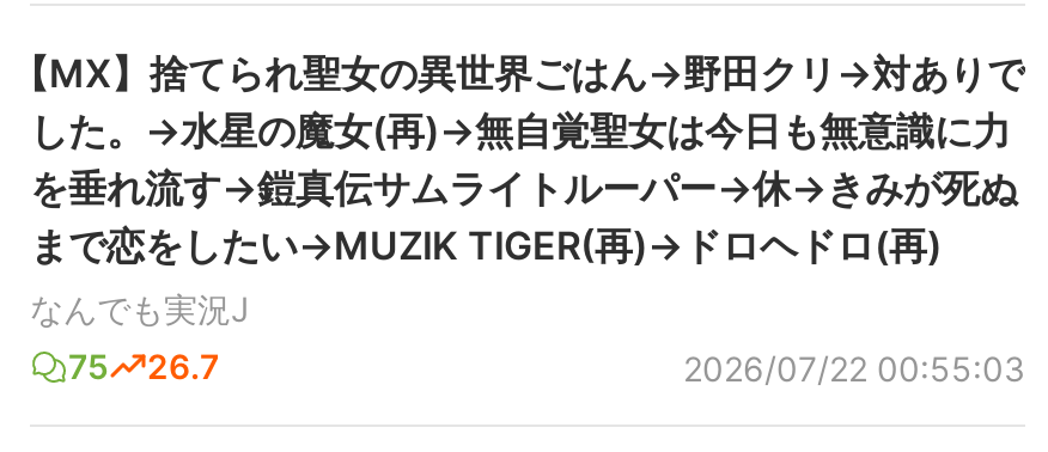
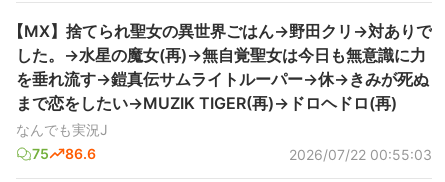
[68,346,219,387] 75 26.7 -> [32,145,96,162] 75 86.6

